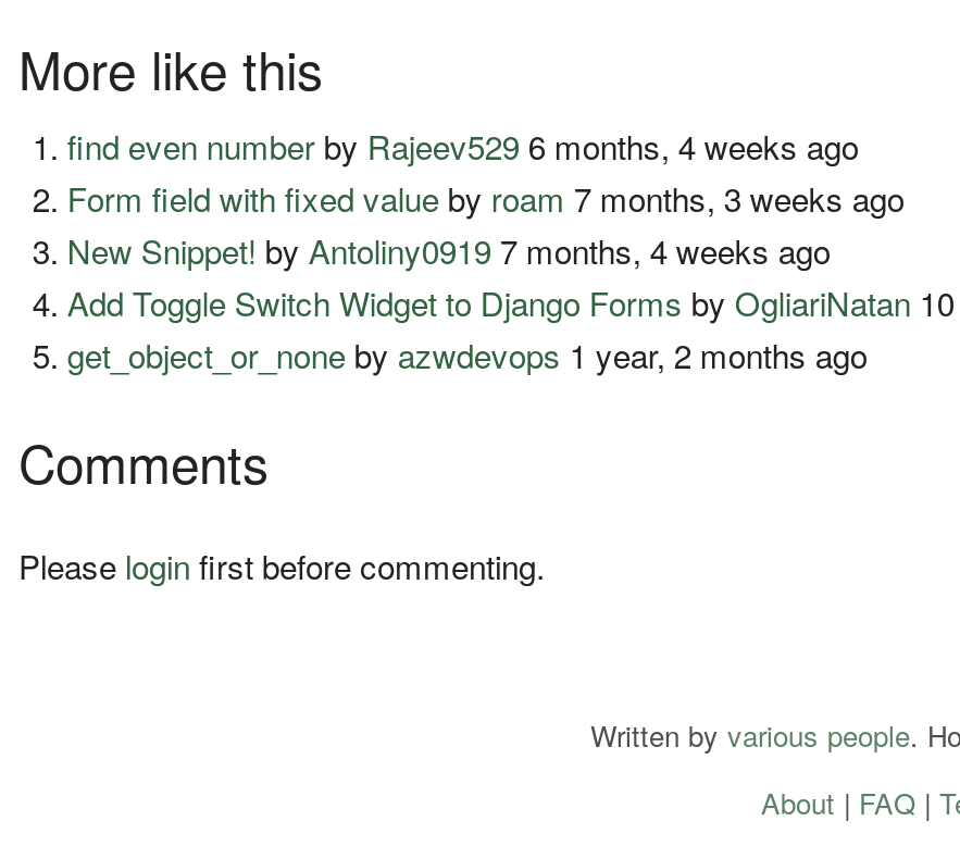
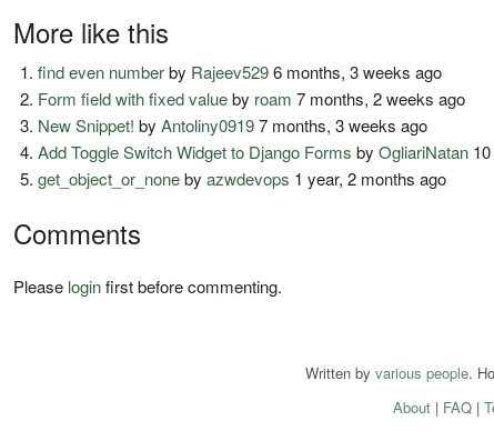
[67,123,859,169] find even number by Rajeev529 6 months, 4 weeks ago -> [38,60,442,84] find even number by Rajeev529 6 months, 3 weeks ago
[67,176,904,221] Form field with fixed value by roam 7 months, 3 weeks ago -> [38,87,466,110] Form field with fixed value by roam 7 months, 2 weeks ago
[67,228,830,273] New Snippet! by Antoliny0919 7 months, 4 weeks ago -> [38,114,428,137] New Snippet! by Antoliny0919 7 months, 3 weeks ago

